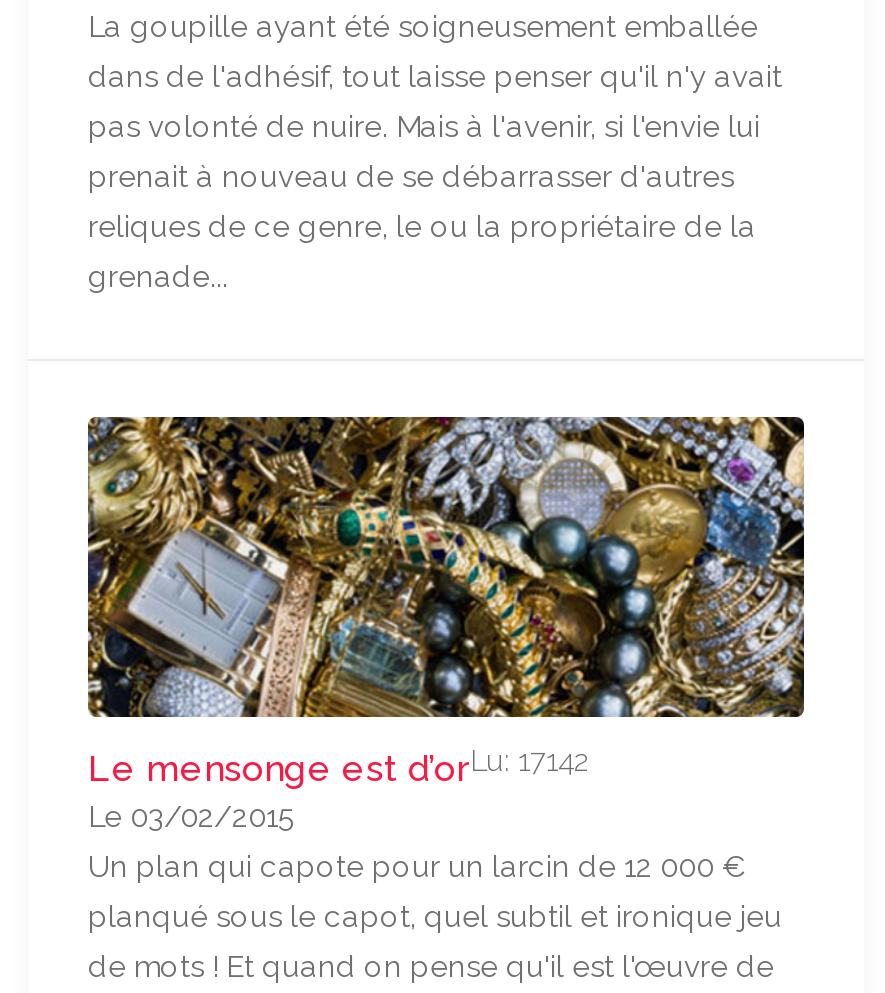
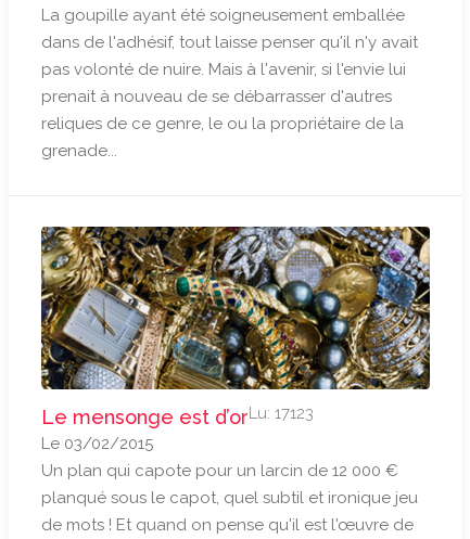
[88,743,590,789] Le mensonge est d’orLu: 17142 -> [41,403,314,428] Le mensonge est d’orLu: 17123

